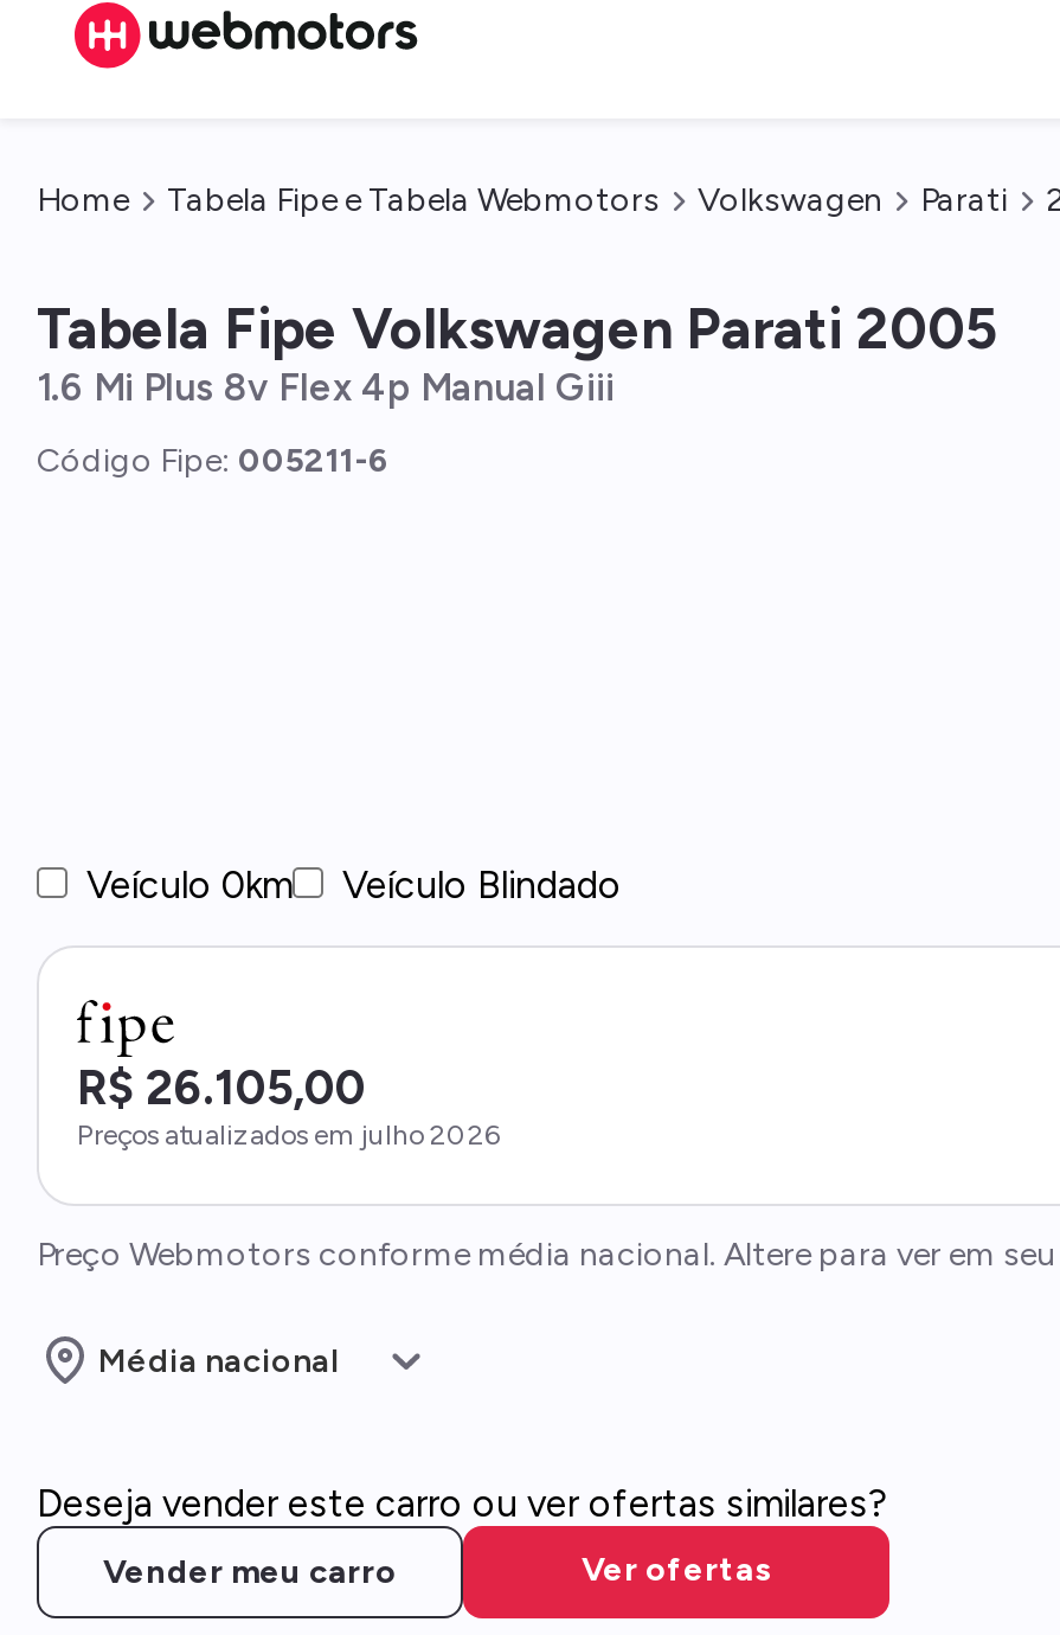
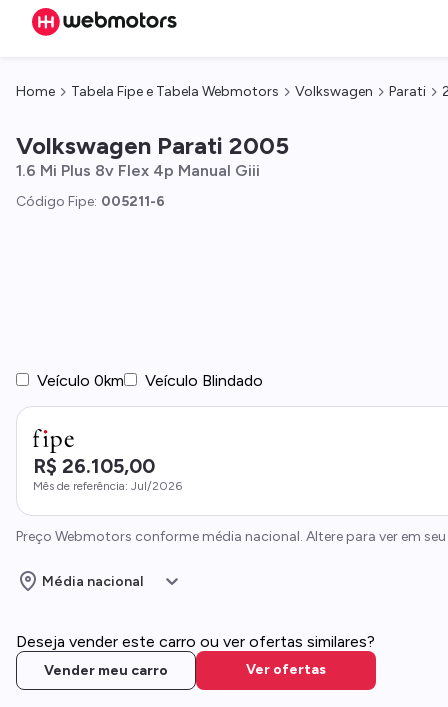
[37,294,998,363] Tabela Fipe Volkswagen Parati 2005 -> [16,131,289,160] Volkswagen Parati 2005
[77,1118,501,1152] Preços atualizados em julho 2026 -> [33,479,182,493] Mês de referência: Jul/2026

